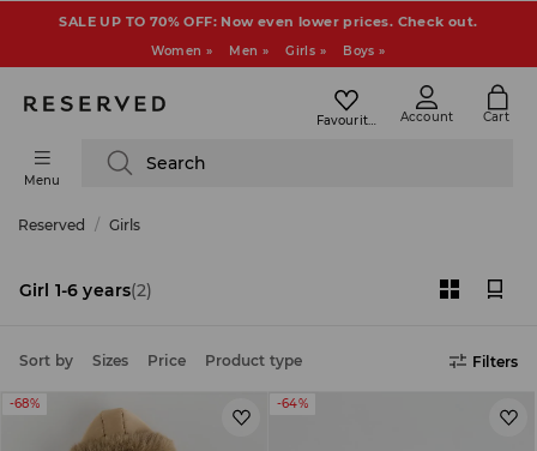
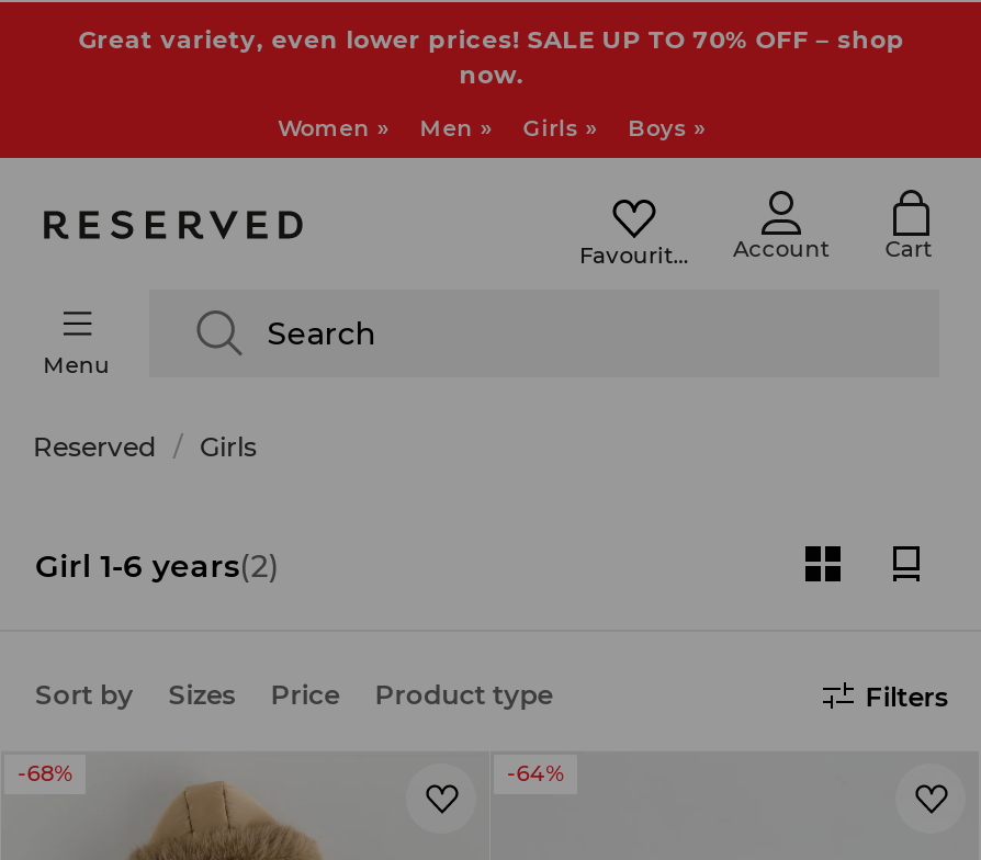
[59,13,478,30] SALE UP TO 70% OFF: Now even lower prices. Check out. -> [78,24,905,90] Great variety, even lower prices! SALE UP TO 70% OFF – shop | now.

